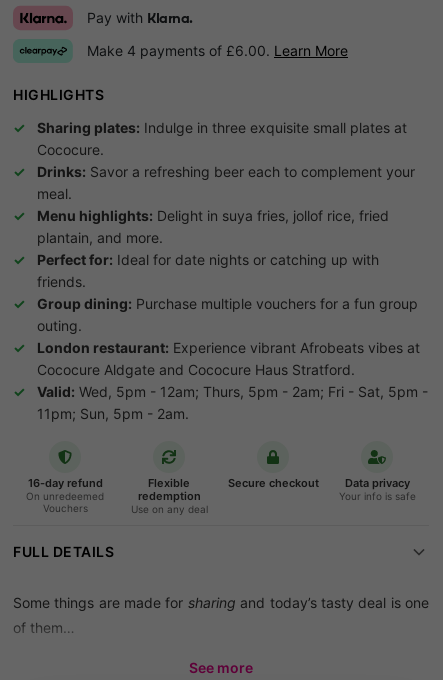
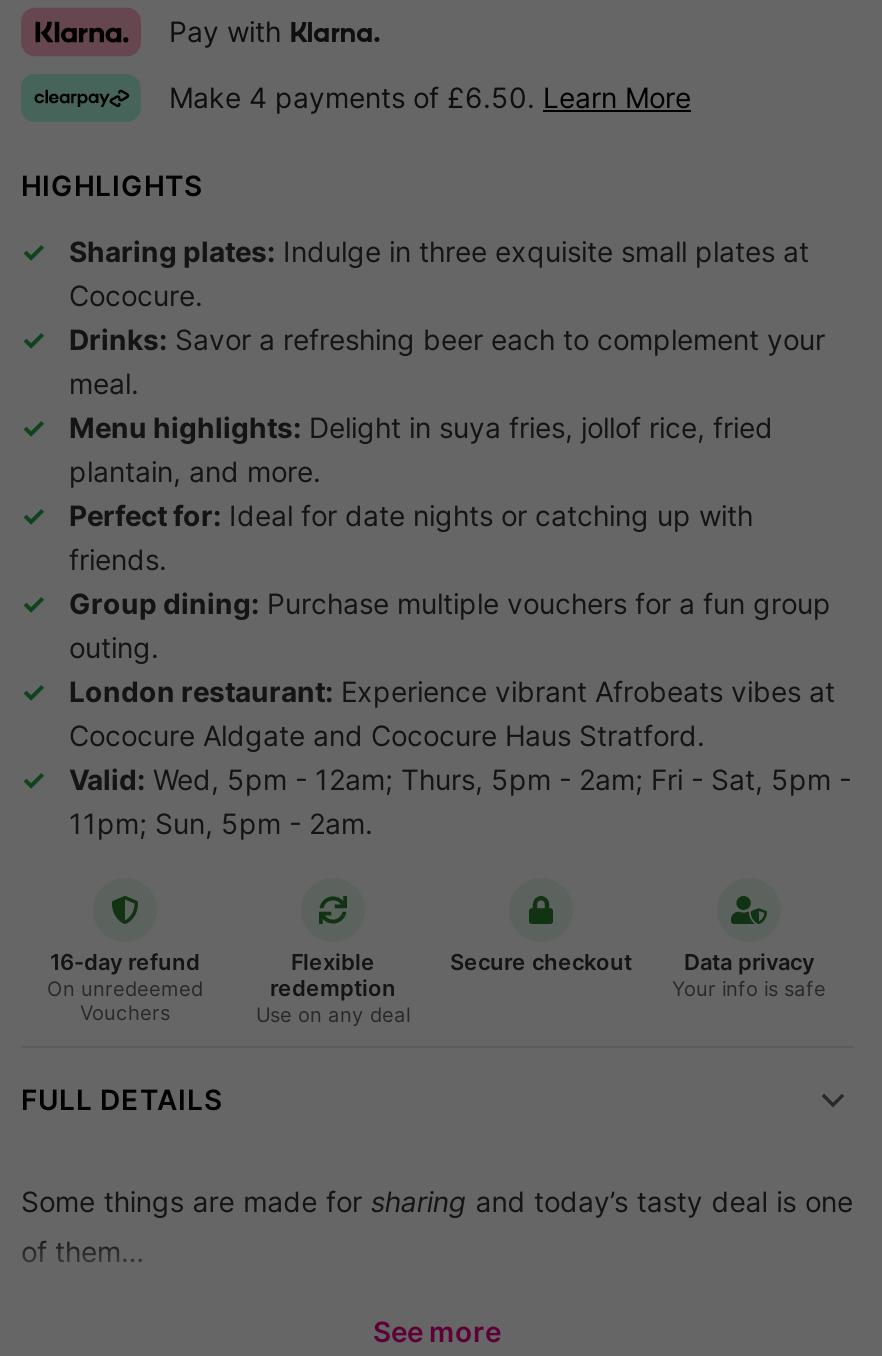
[87,42,348,59] Make 4 payments of £6.00. Learn More -> [169,80,691,114] Make 4 payments of £6.50. Learn More

